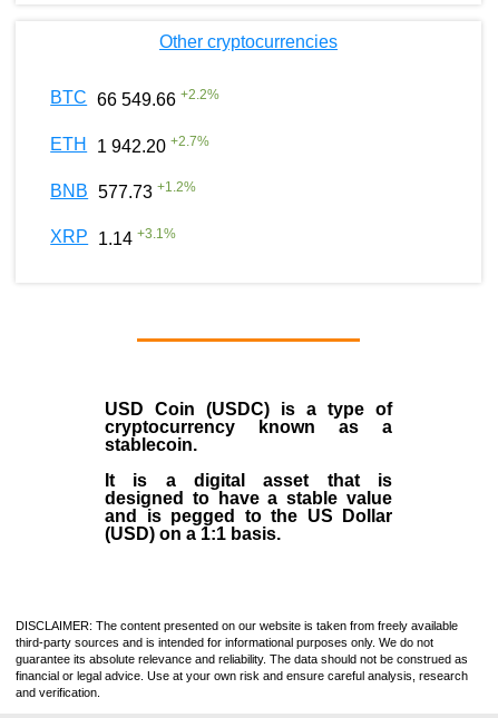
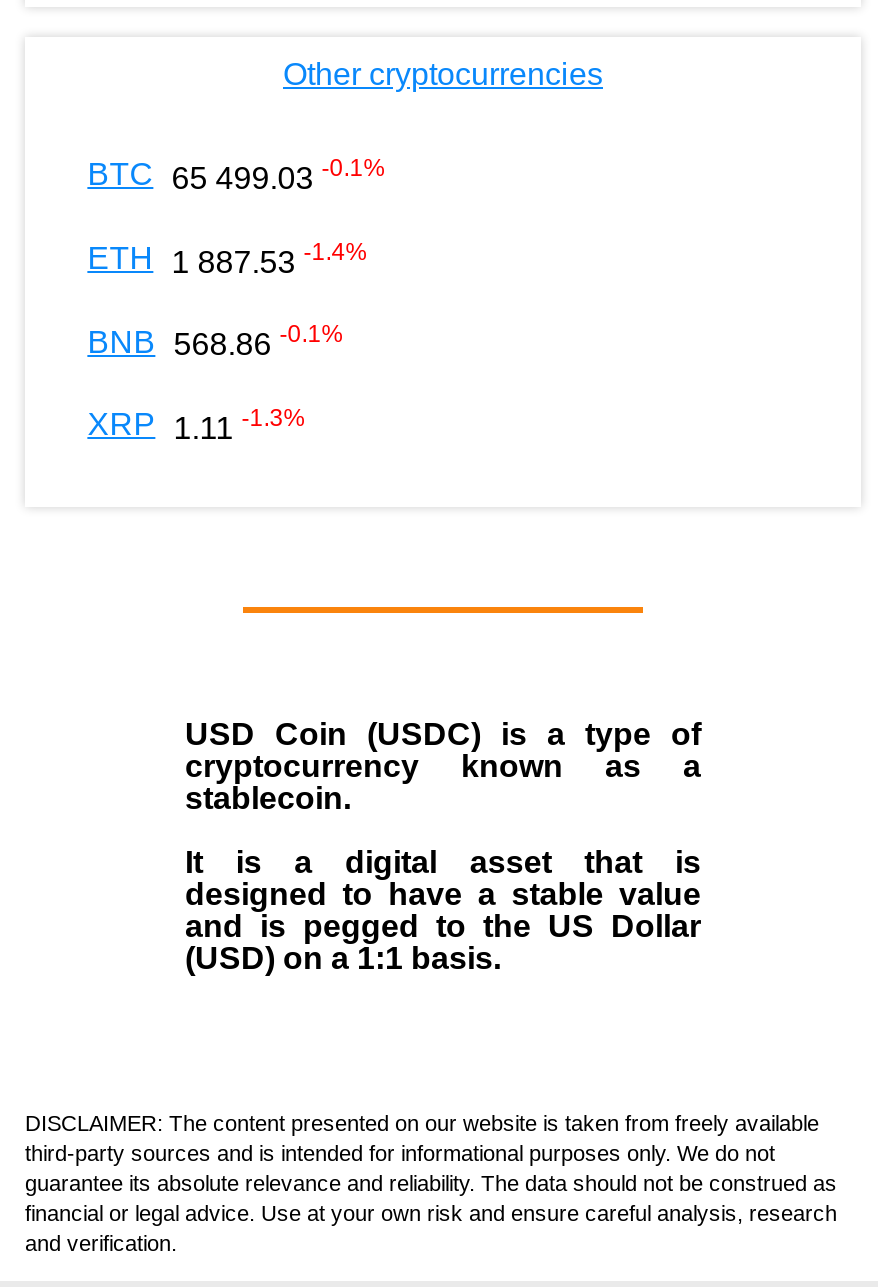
[50,86,220,109] BTC 66 549.66 +2.2% -> [87,154,385,195] BTC 65 499.03 -0.1%
[50,133,210,155] ETH 1 942.20 +2.7% -> [87,238,367,278] ETH 1 887.53 -1.4%
[50,179,196,202] BNB 577.73 +1.2% -> [87,321,343,362] BNB 568.86 -0.1%
[50,226,176,248] XRP 1.14 +3.1% -> [87,404,305,445] XRP 1.11 -1.3%

